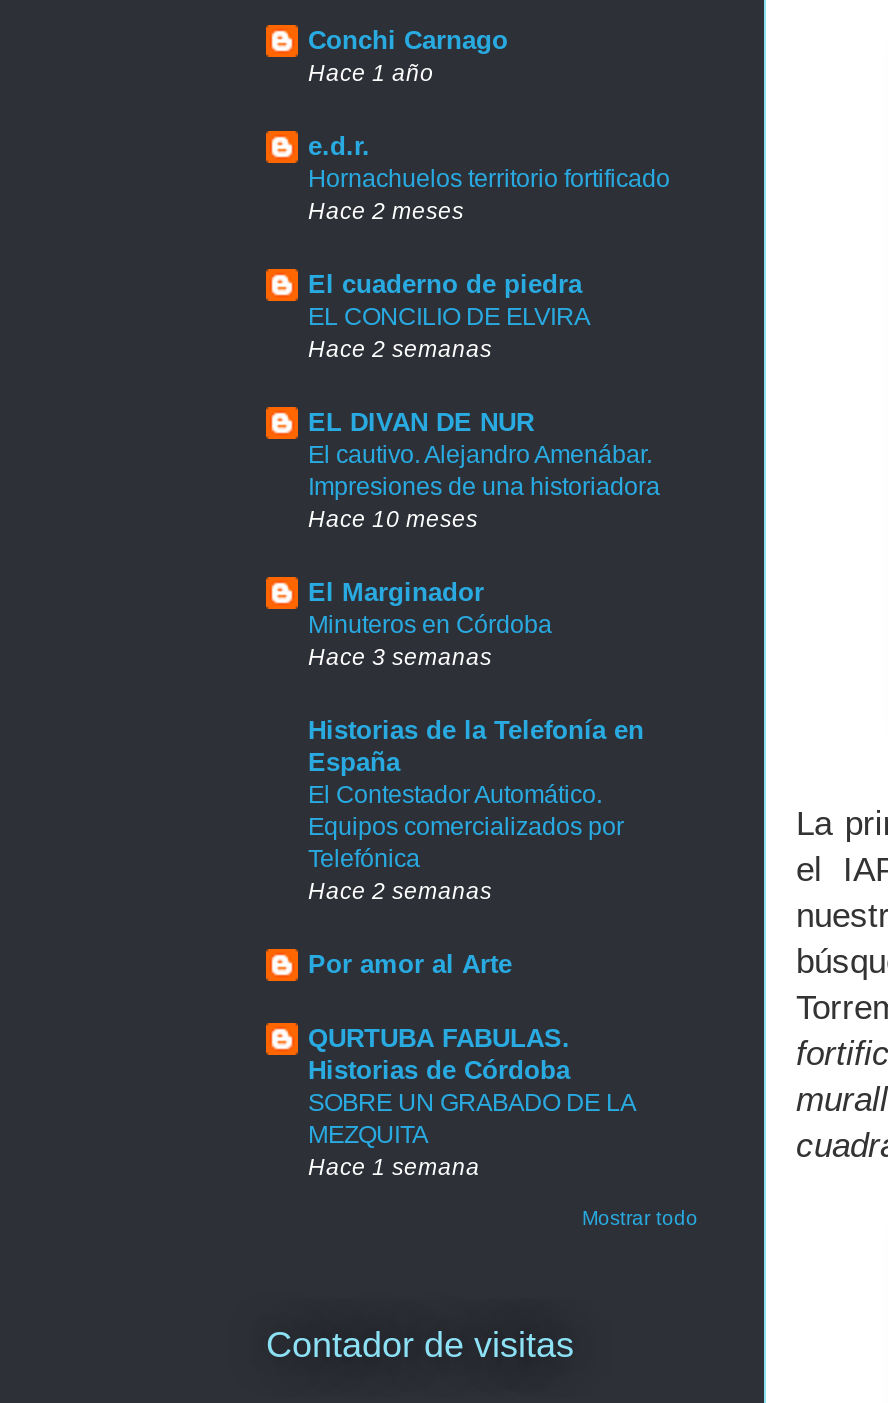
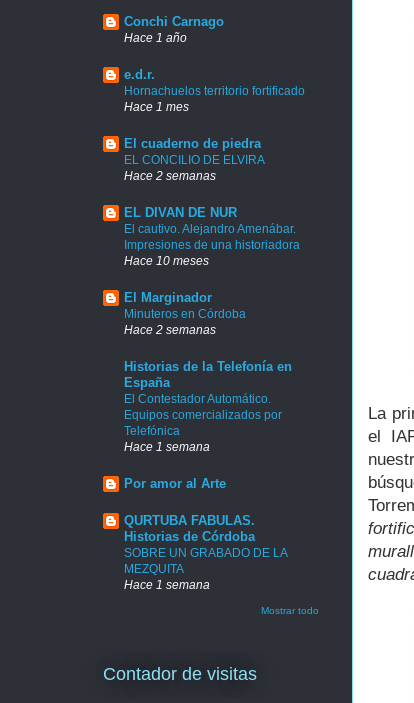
[308,196,464,222] Hace 2 meses -> [124,100,189,113] Hace 1 mes
[308,642,492,668] Hace 3 semanas -> [124,323,216,336] Hace 2 semanas
[308,876,492,902] Hace 2 semanas -> [124,440,210,453] Hace 1 semana

